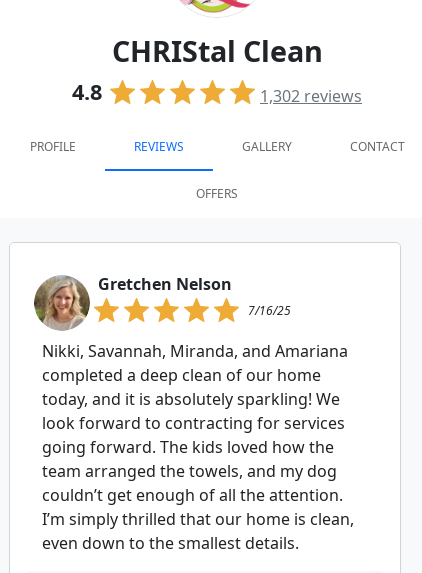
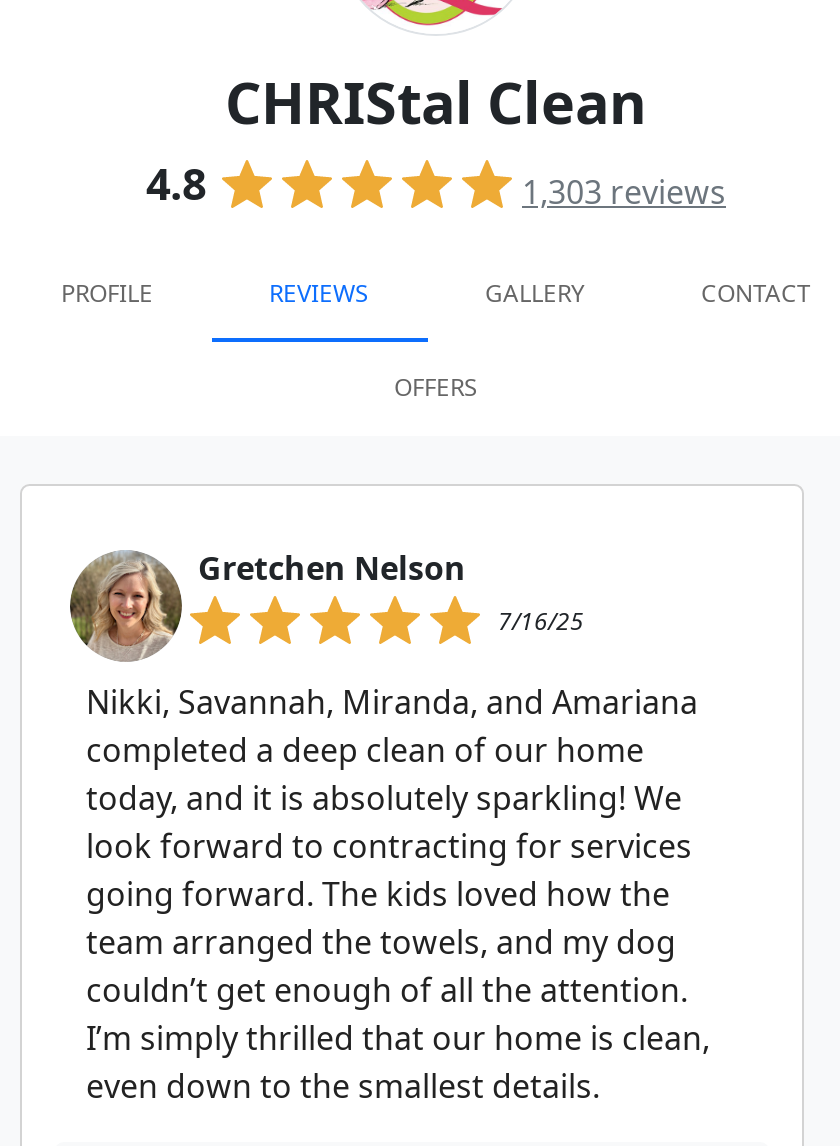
[260,85,362,107] 1,302 reviews -> [522,170,726,214] 1,303 reviews

